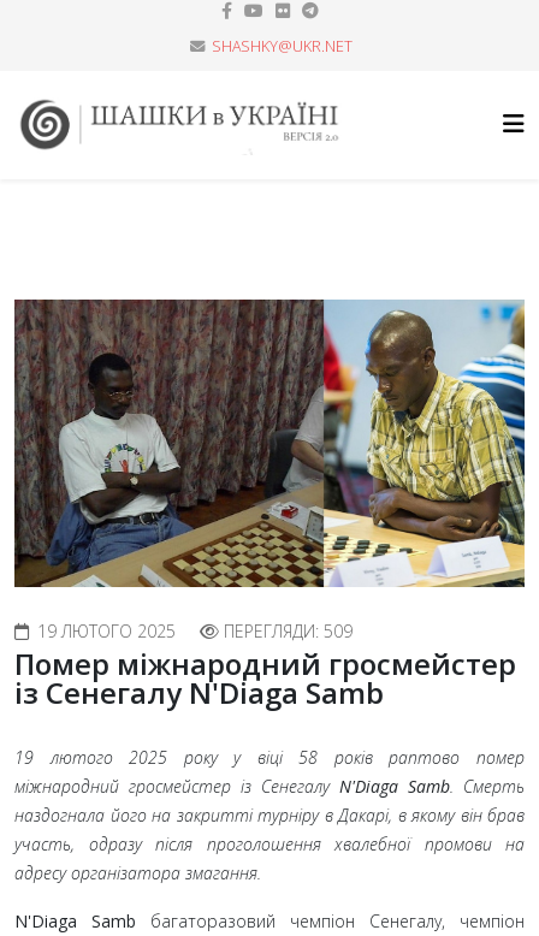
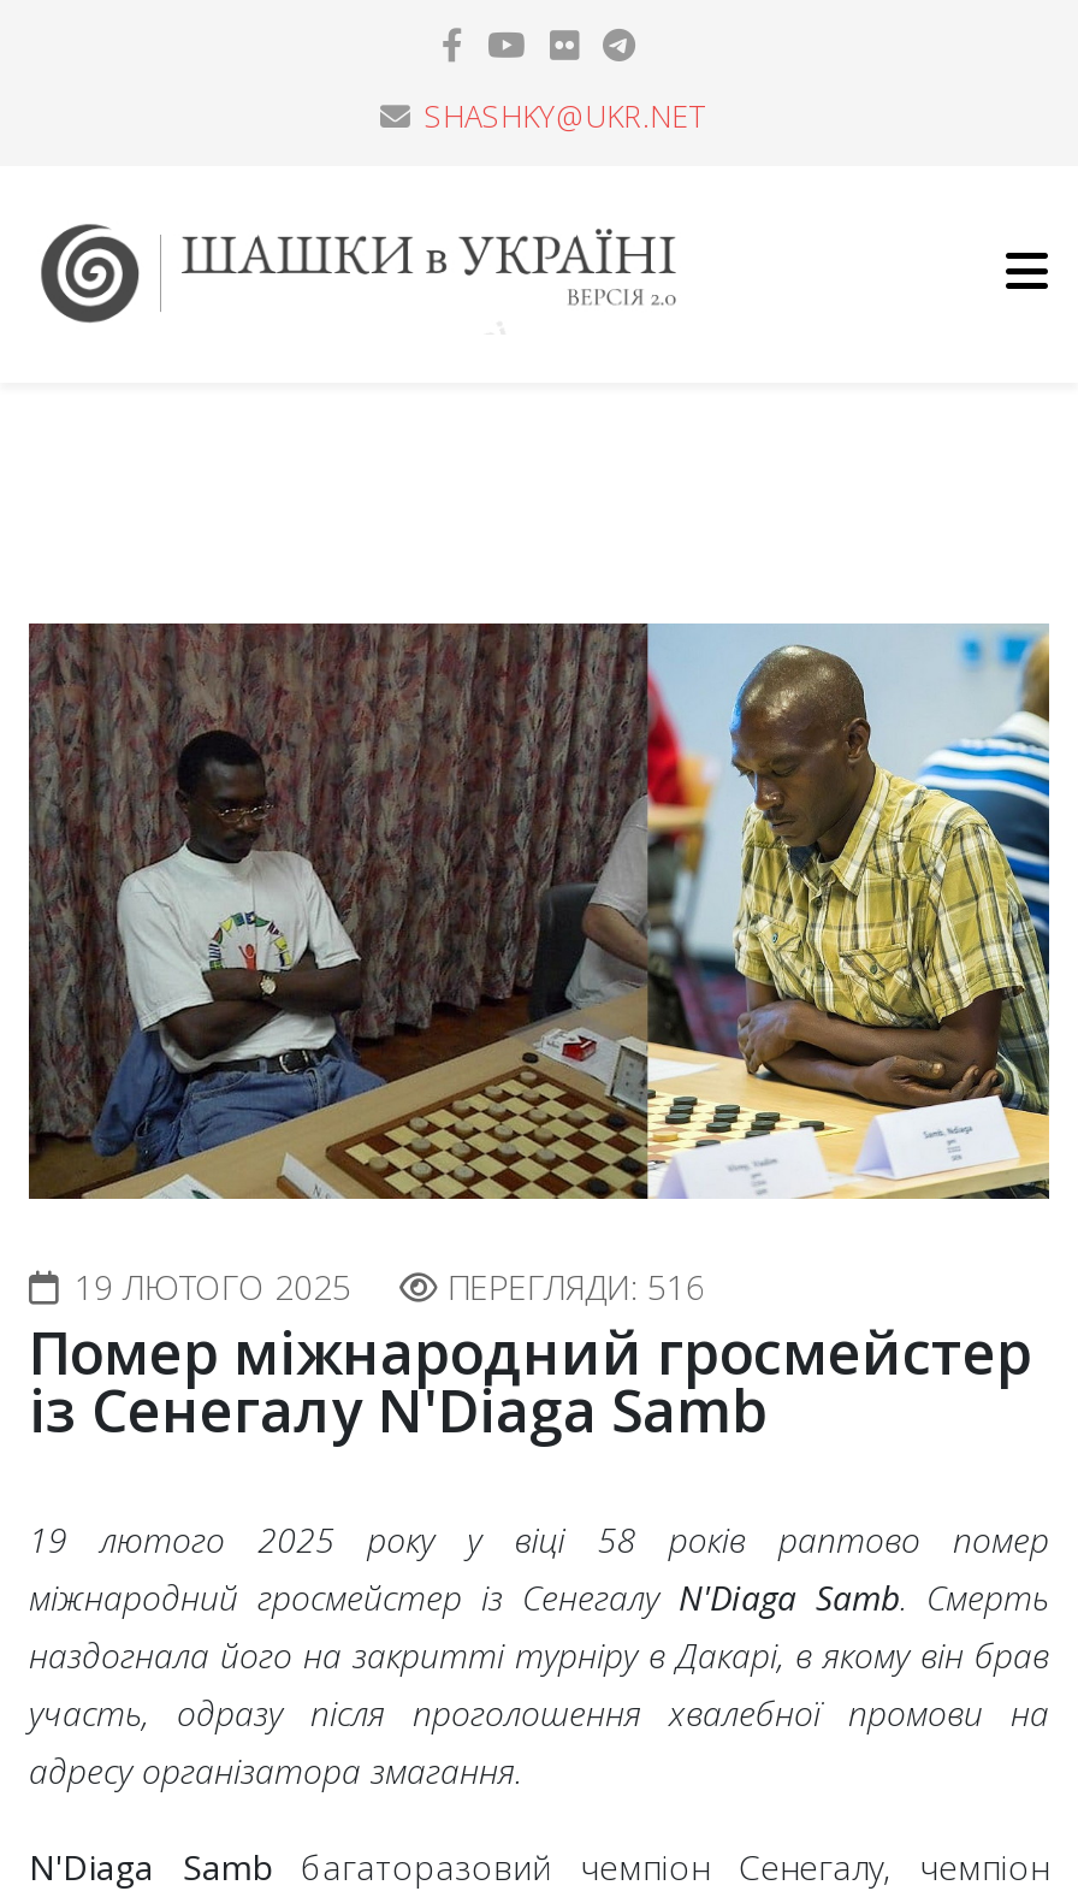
[224,619,353,642] ПЕРЕГЛЯДИ: 509 -> [448,1263,705,1308] ПЕРЕГЛЯДИ: 516

